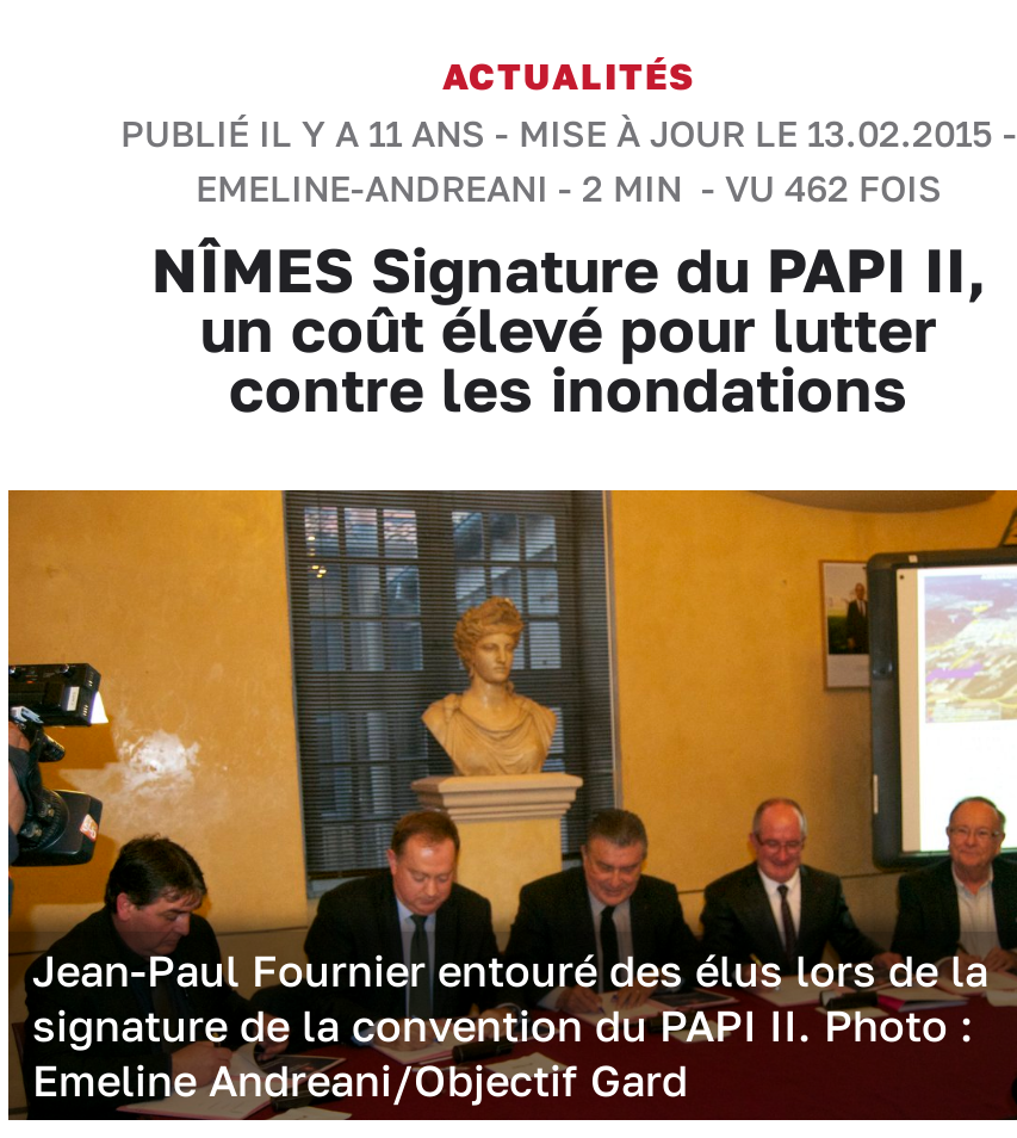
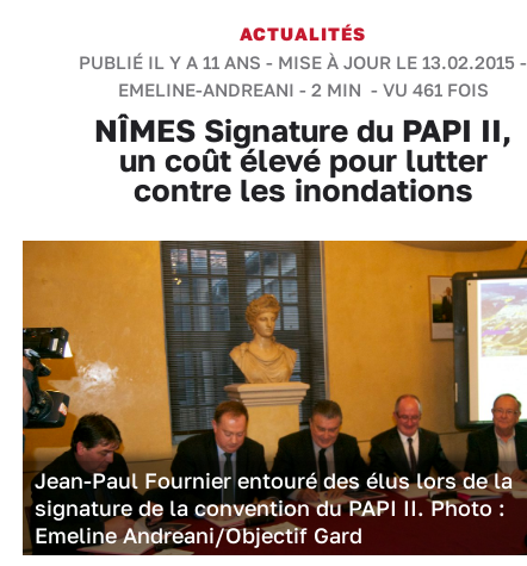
[196,166,942,209] EMELINE-ANDREANI - 2 MIN - VU 462 FOIS -> [117,79,488,100] EMELINE-ANDREANI - 2 MIN - VU 461 FOIS

